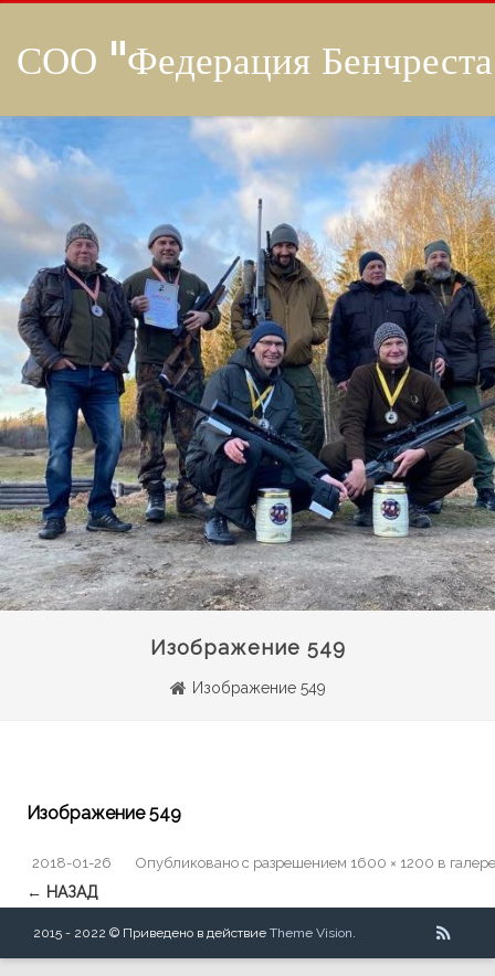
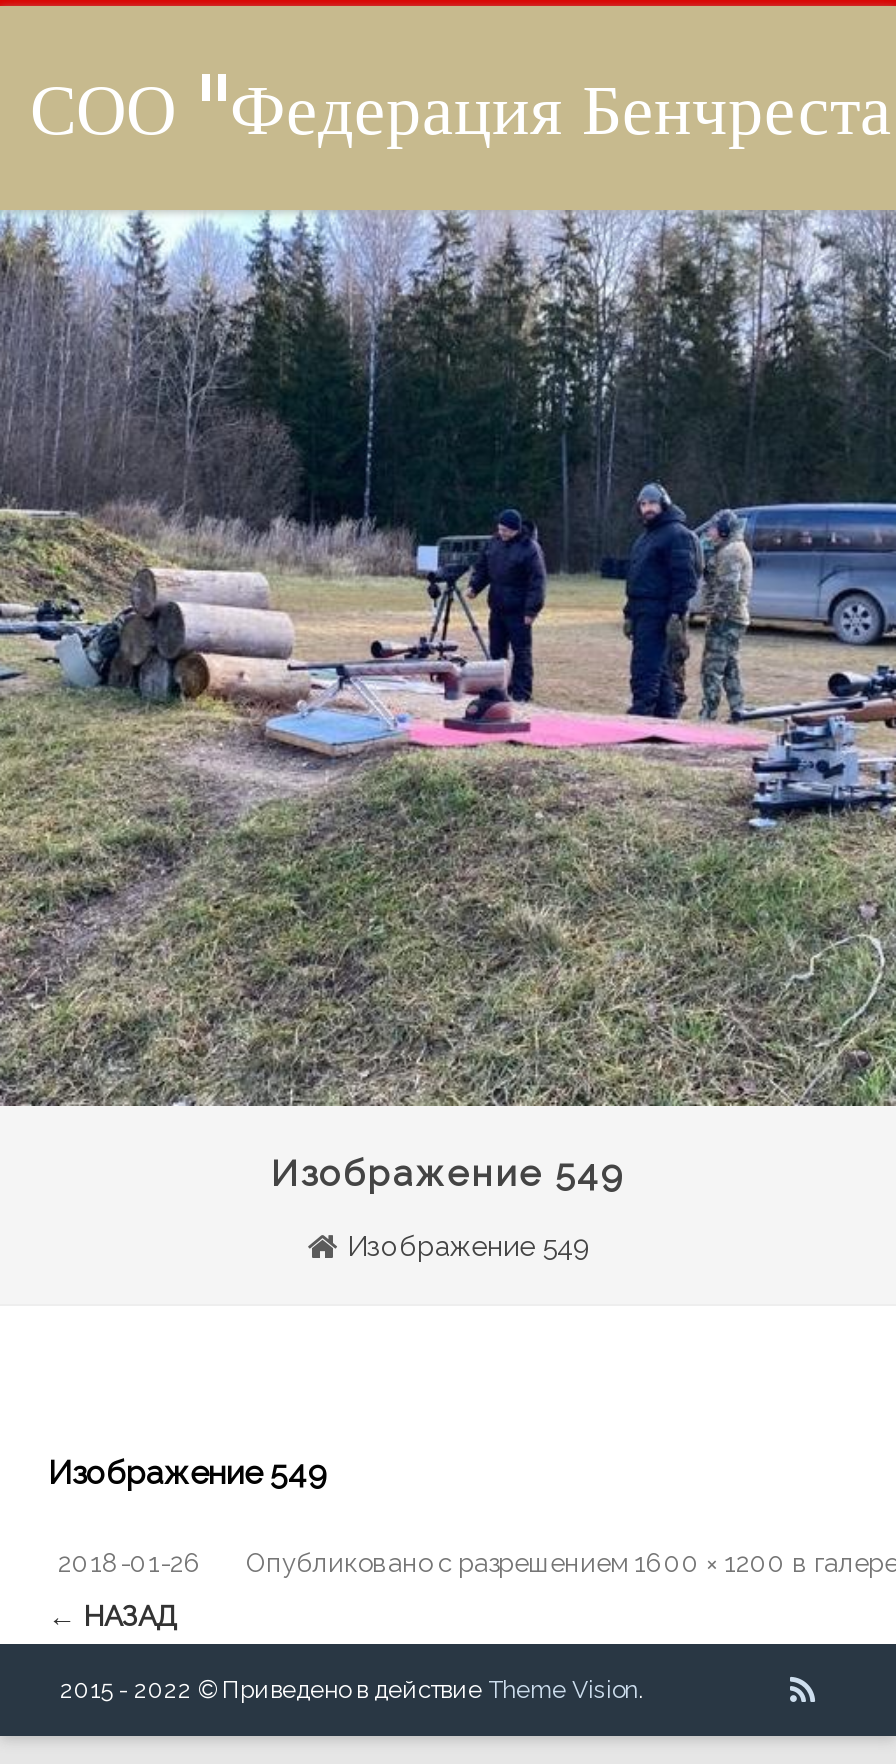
[3,116,492,609] [image] -> [6,210,890,1106] [image]

